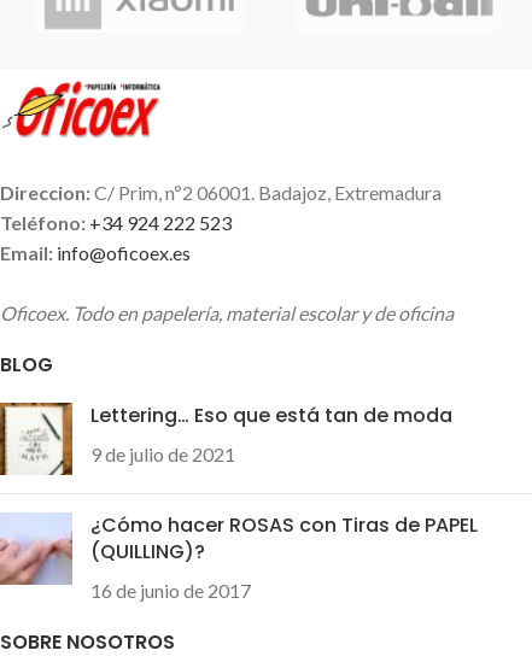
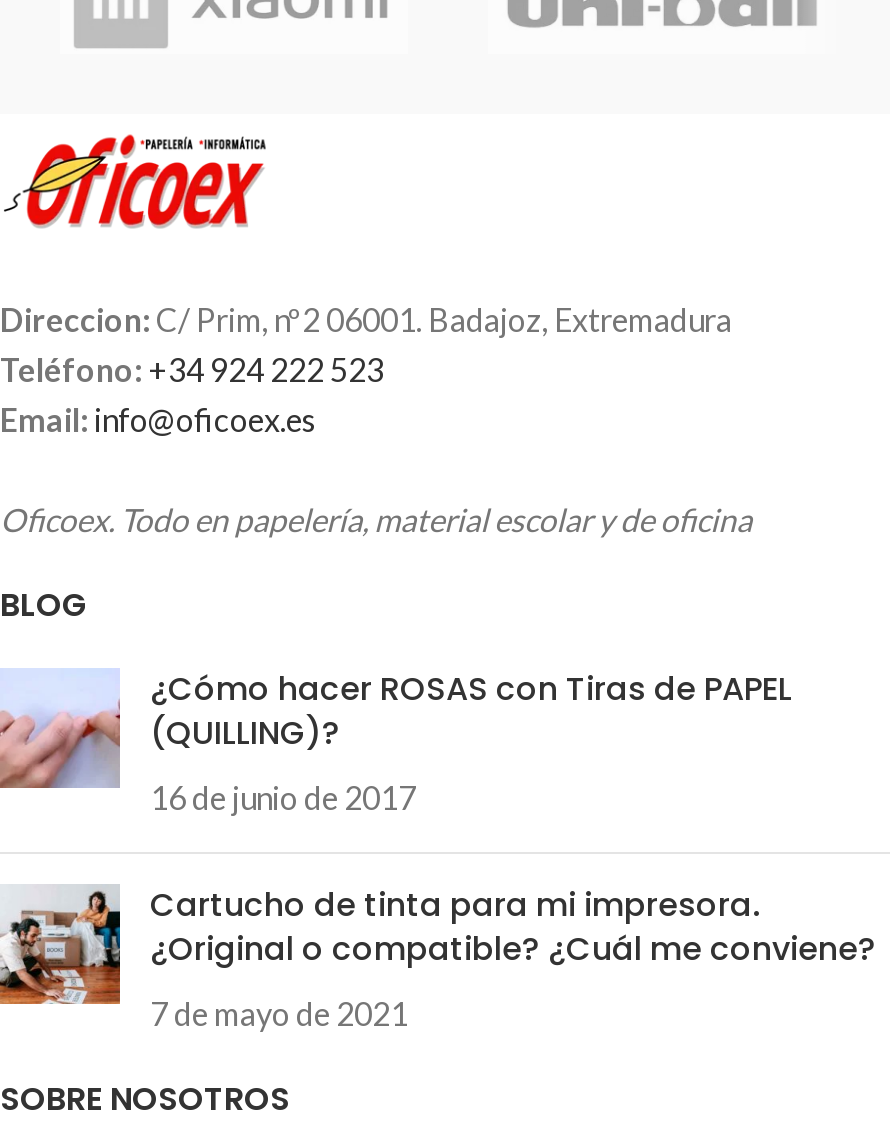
[4,402,452,476] [image] | Lettering… Eso que está tan de moda | 9 de julio de 2021 -> none
moved [0,512,478,602] -> [0,667,792,817]: [image] | ¿Cómo hacer ROSAS con Tiras de PAPEL | (QUILLING)? | 16 de junio de 2017
none -> [6,883,876,1033] [image] | Cartucho de tinta para mi impresora. | ¿Original o compatible? ¿Cuál me conviene? | 7 de mayo de 2021

